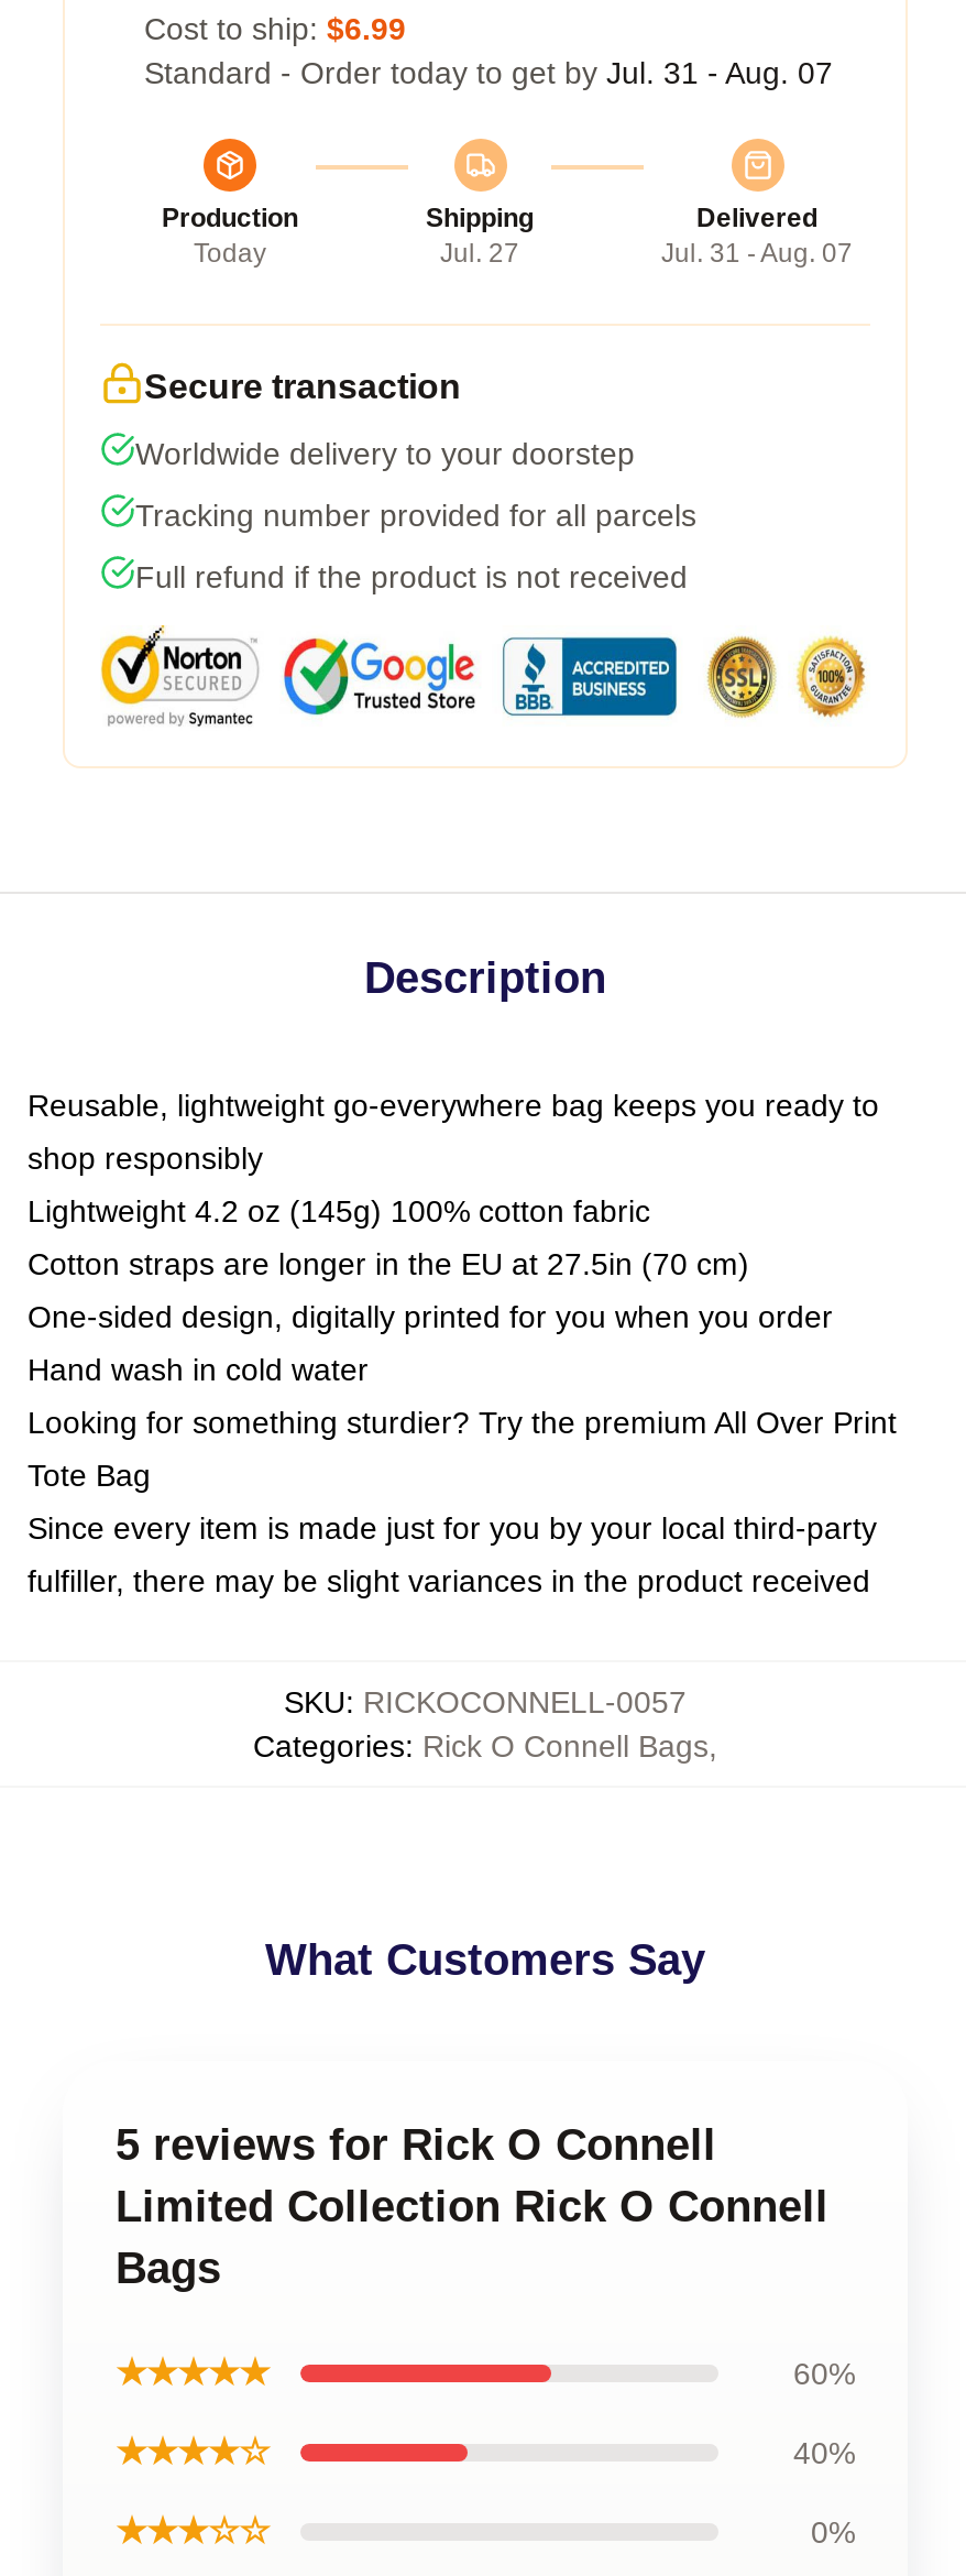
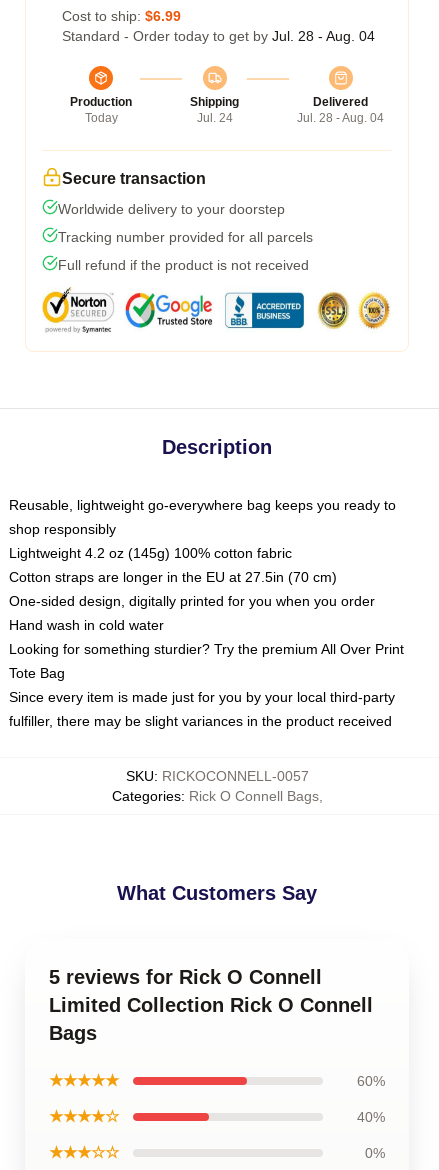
[144,55,833,90] Standard - Order today to get by Jul. 31 - Aug. 07 -> [62,28,375,44] Standard - Order today to get by Jul. 28 - Aug. 04
[440,238,519,269] Jul. 27 -> [196,111,232,125] Jul. 24
[661,238,853,269] Jul. 31 - Aug. 07 -> [297,111,384,125] Jul. 28 - Aug. 04

